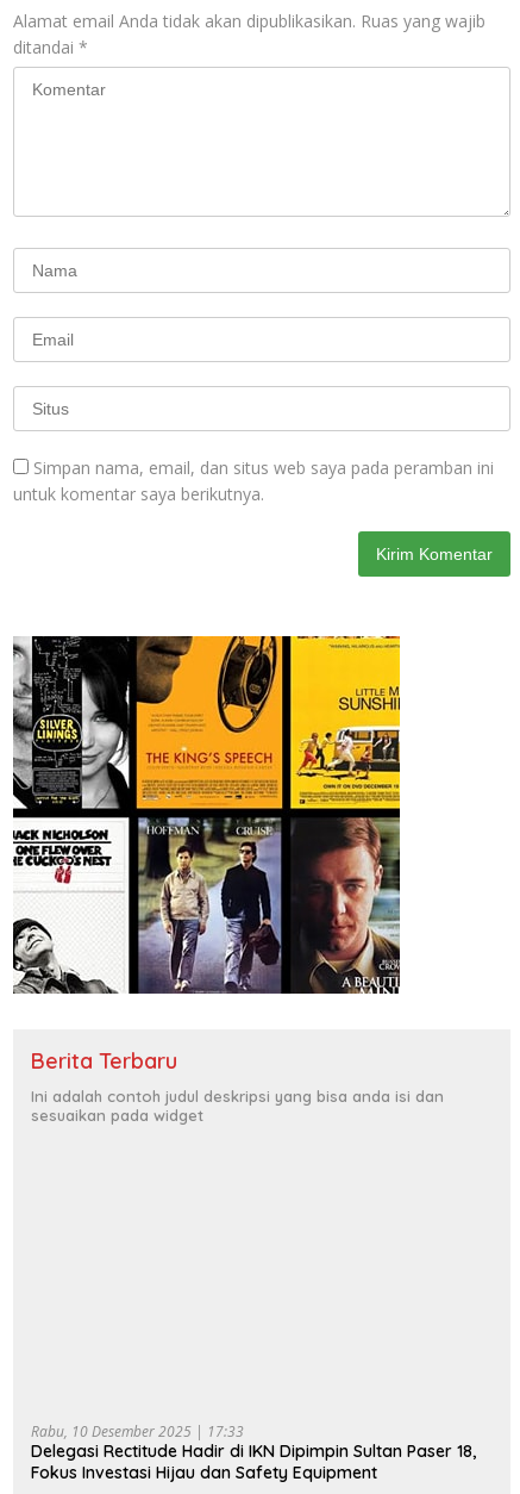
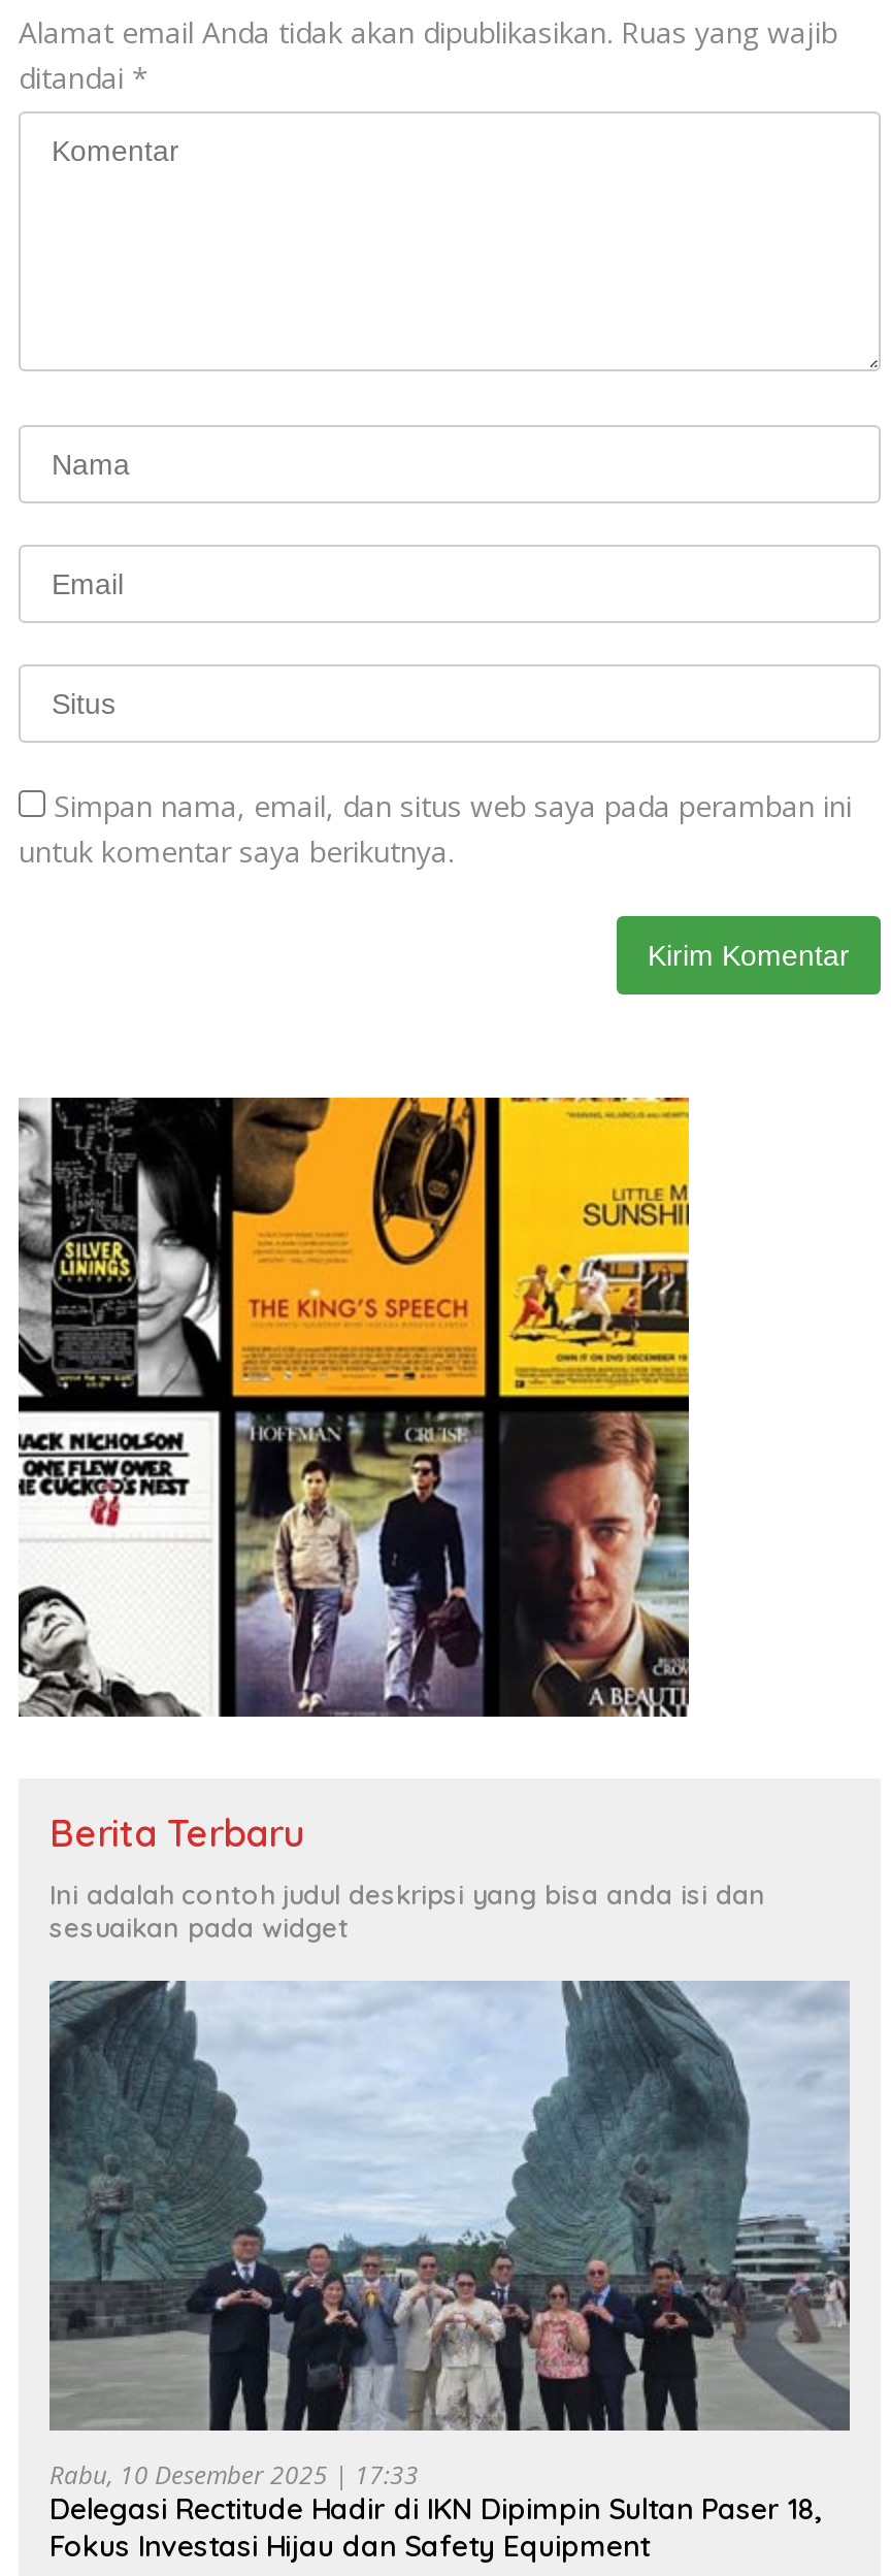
none -> [47,1979,852,2433] [image]

